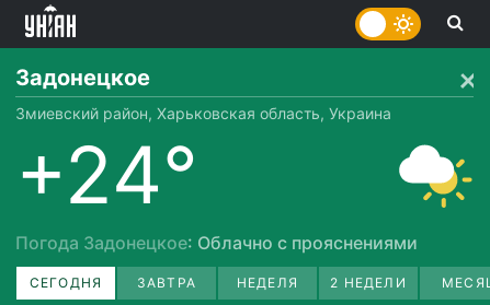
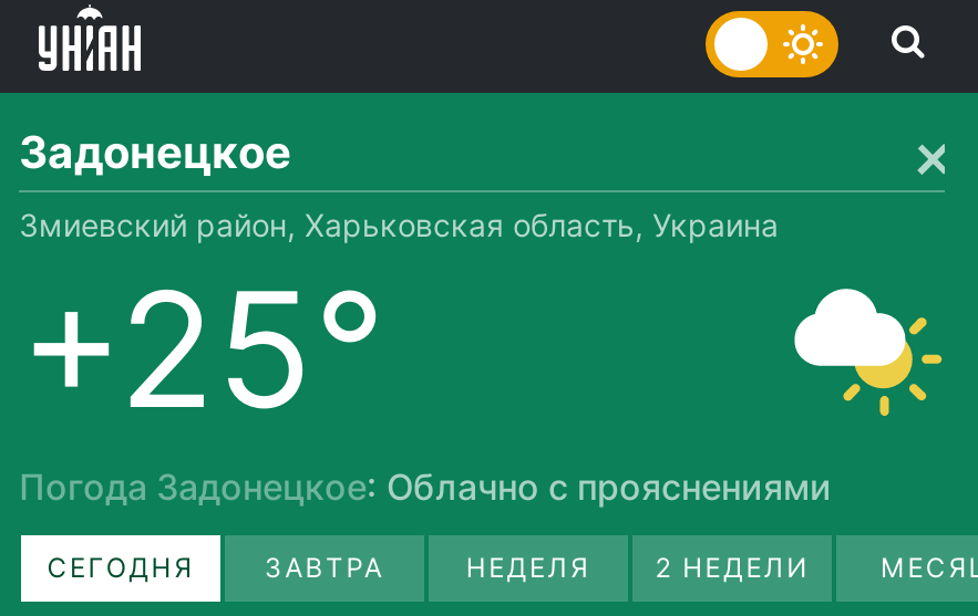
[15,127,198,222] +24° -> [19,252,387,445] +25°

